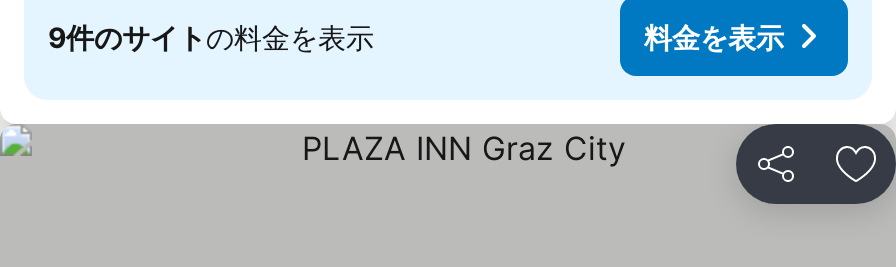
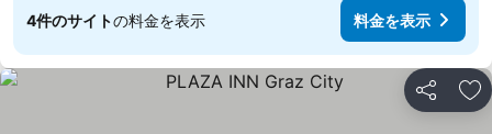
[48,19,374,53] 9件のサイトの料金を表示 -> [26,10,205,29] 4件のサイトの料金を表示

